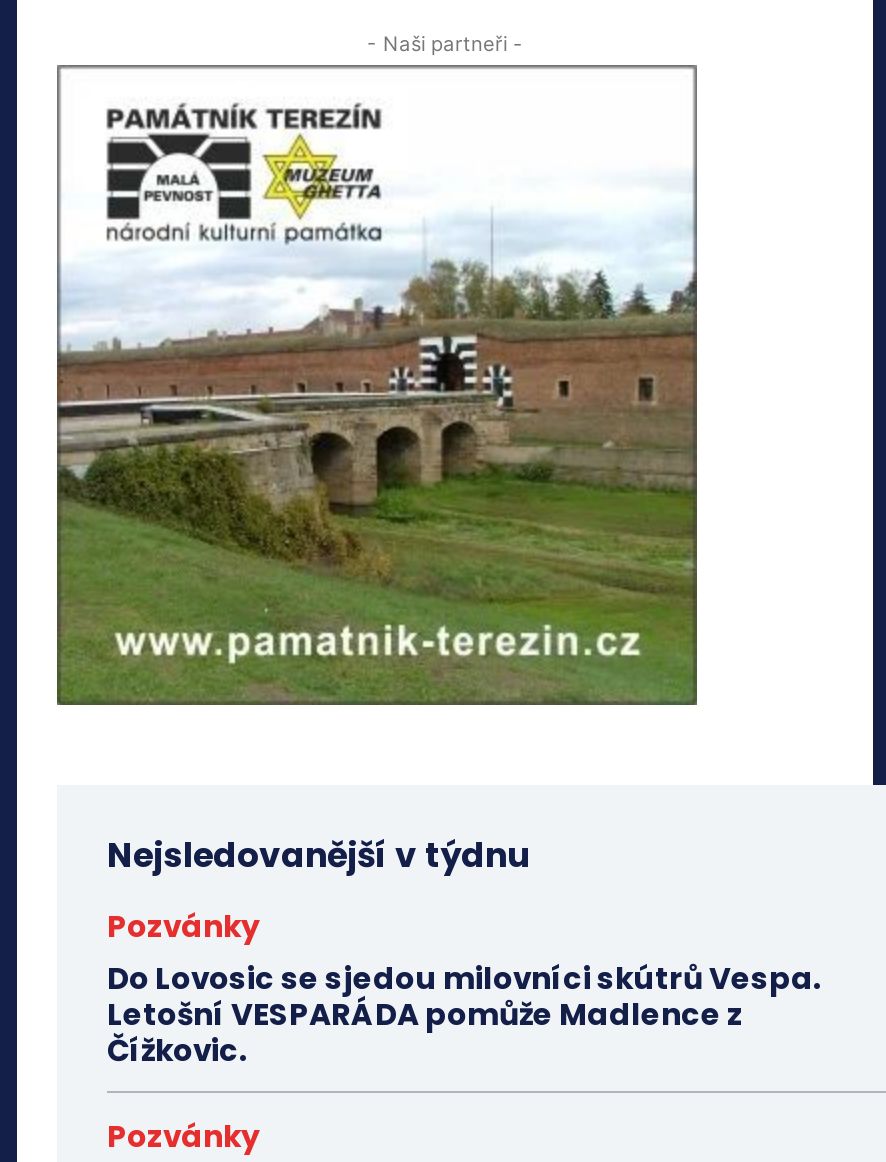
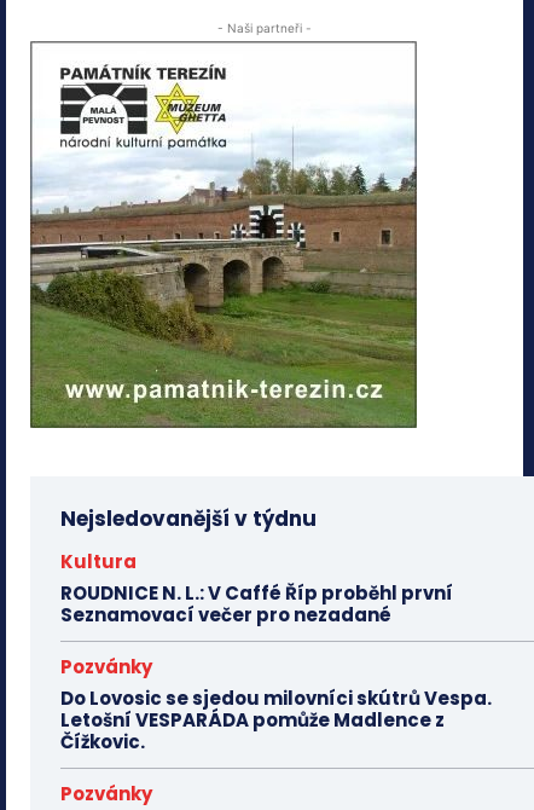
none -> [60,549,453,628] Kultura | ROUDNICE N. L.: V Caffé Říp proběhl první | Seznamovací večer pro nezadané

